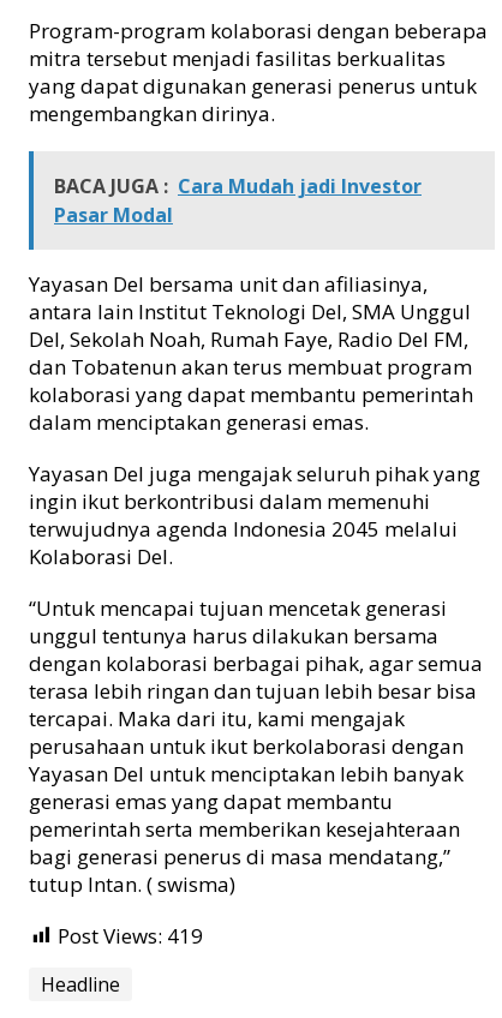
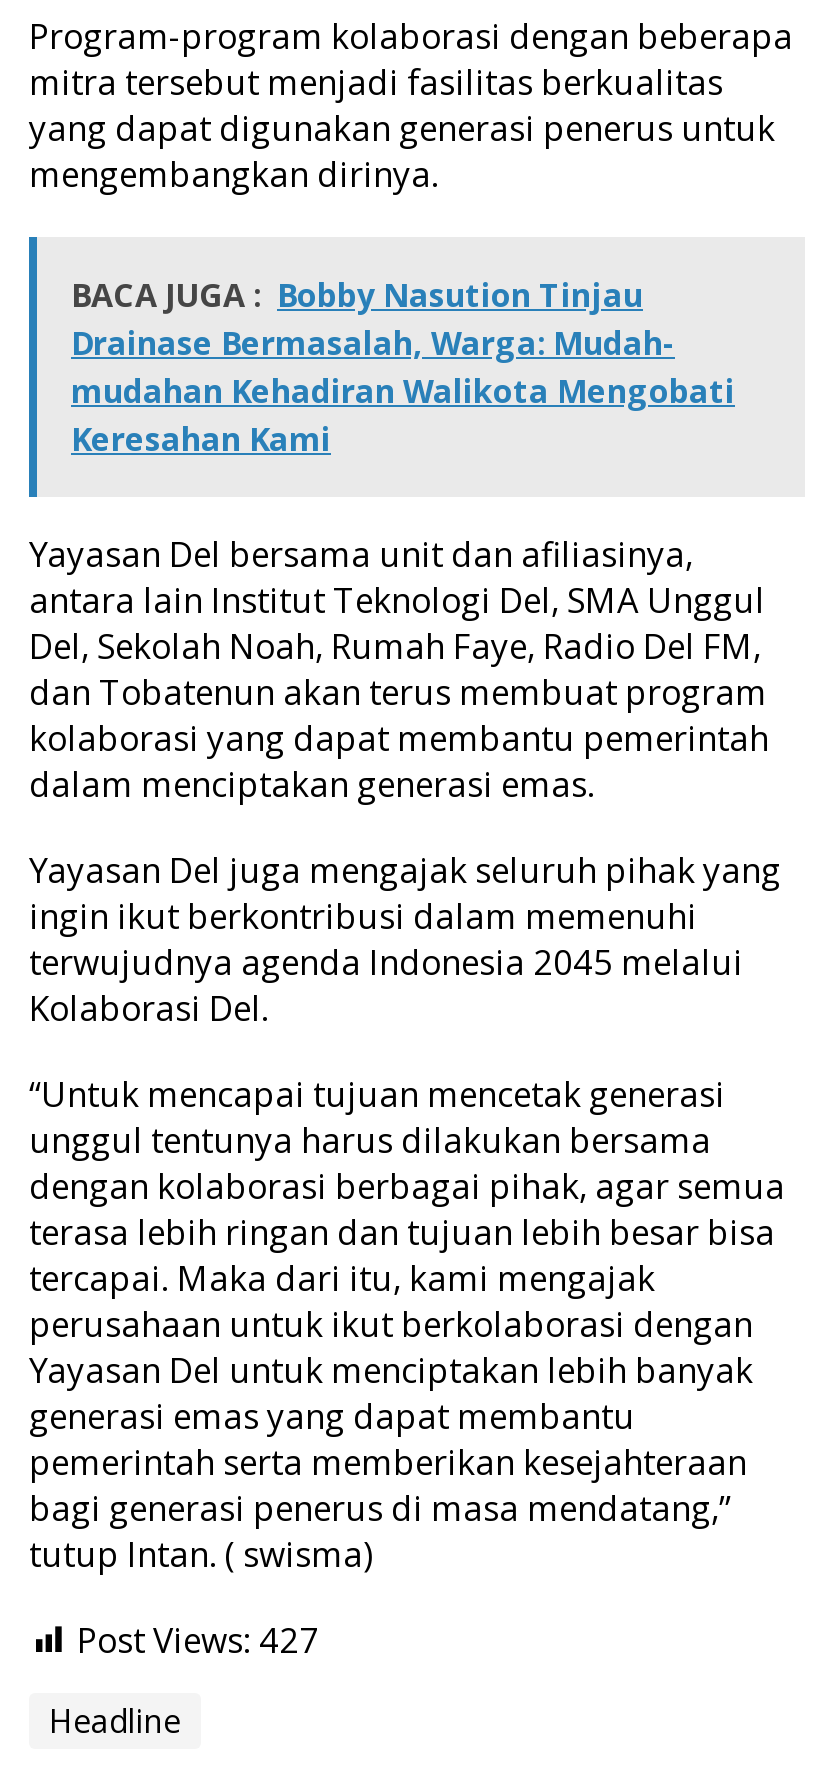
[54,173,422,228] BACA JUGA : Cara Mudah jadi Investor | Pasar Modal -> [71,273,735,461] BACA JUGA : Bobby Nasution Tinjau | Drainase Bermasalah, Warga: Mudah- | mudahan Kehadiran Walikota Mengobati | Keresahan Kami
[58,922,203,950] Post Views: 419 -> [77,1617,319,1663] Post Views: 427

